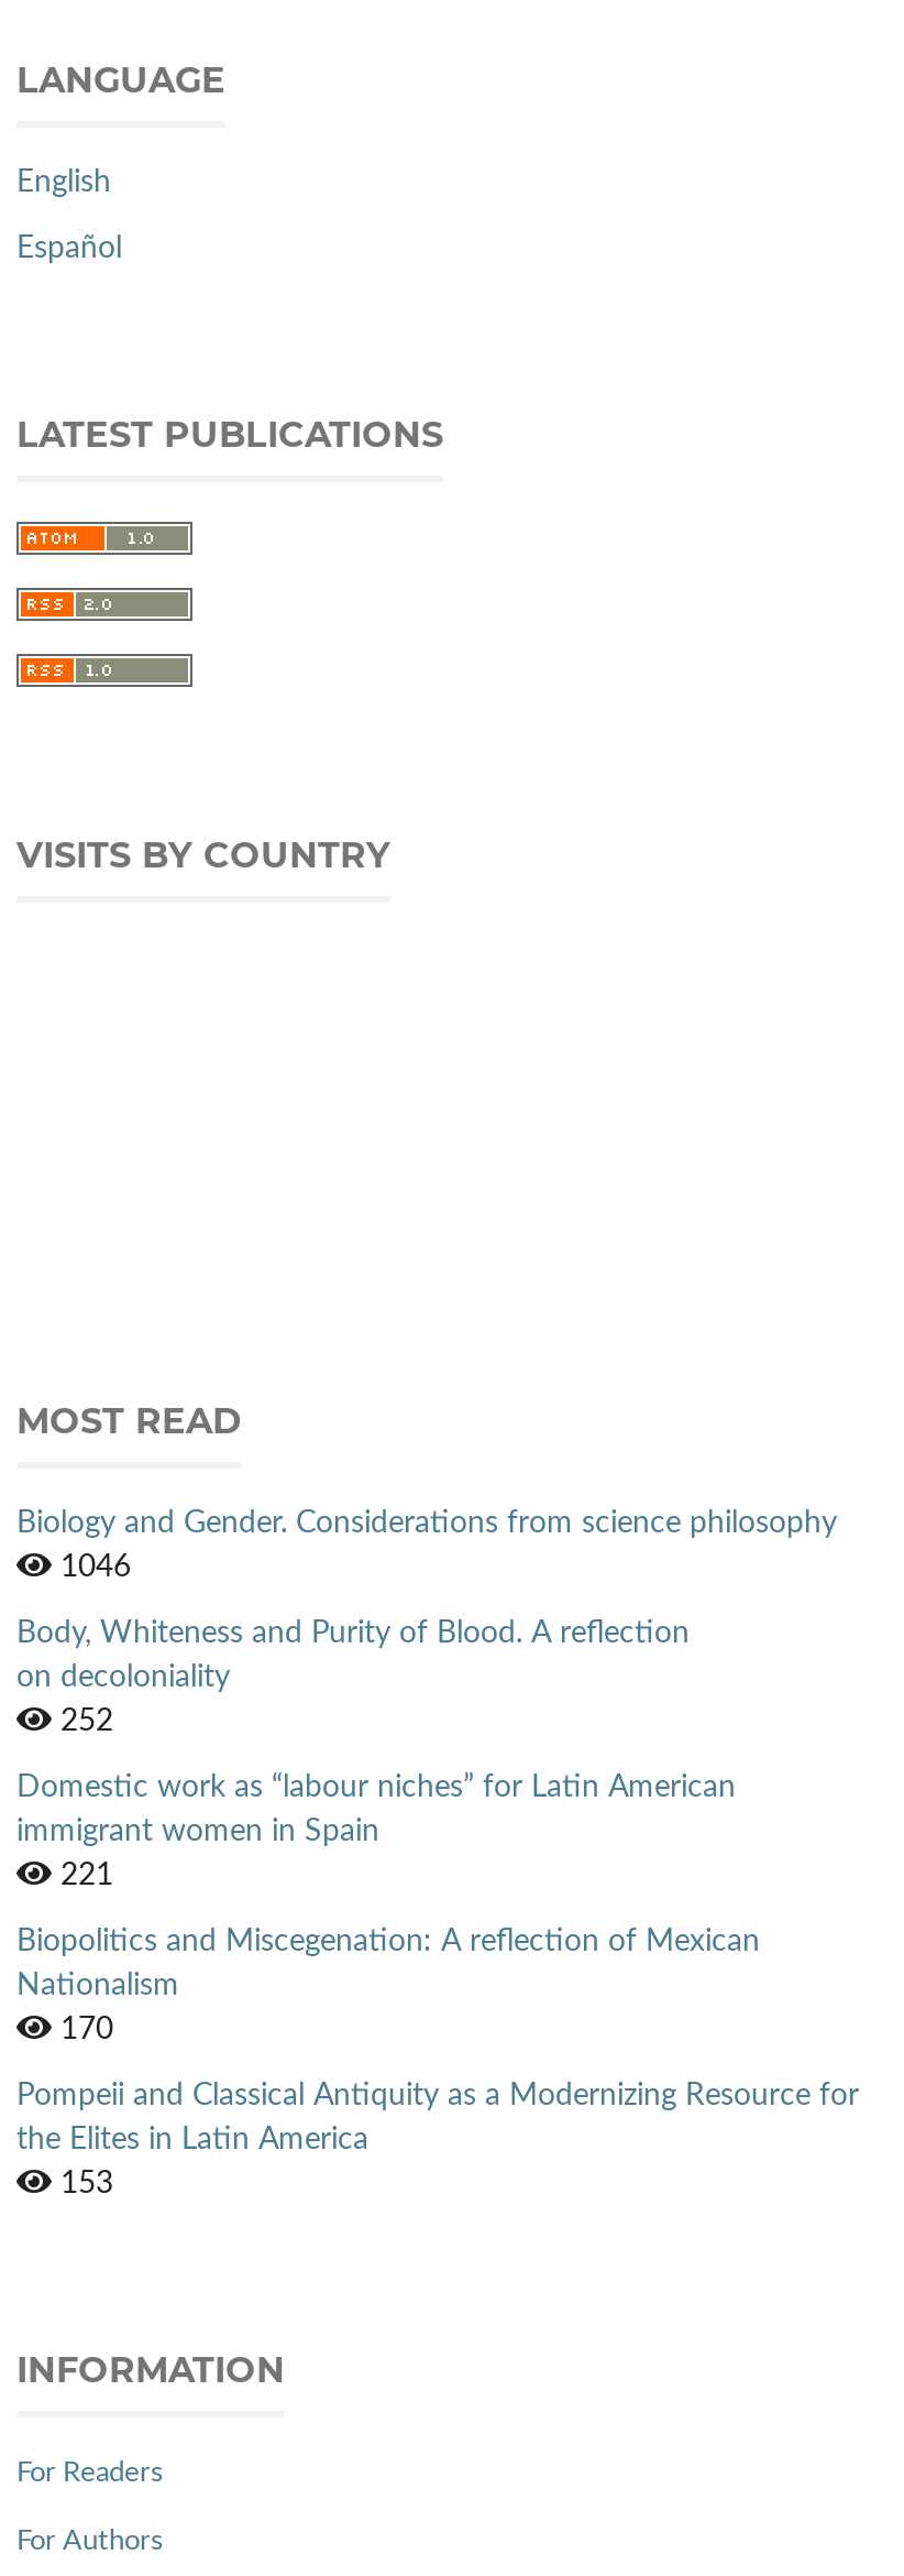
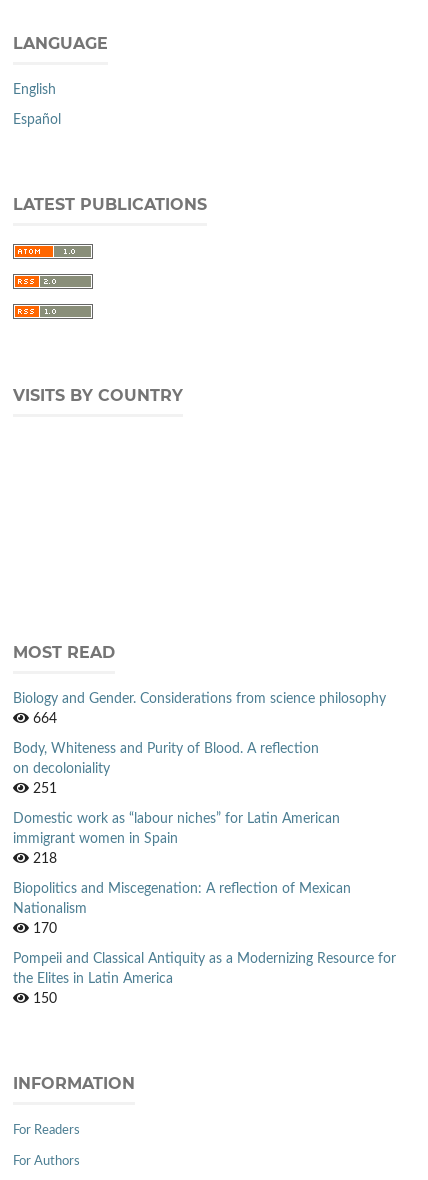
[52,1552,131,1583] 1046 -> [29,712,57,726] 664
[52,1706,113,1737] 252 -> [29,782,57,796] 251
[52,1860,113,1891] 221 -> [29,852,57,866] 218
[52,2168,113,2199] 153 -> [29,992,57,1006] 150

